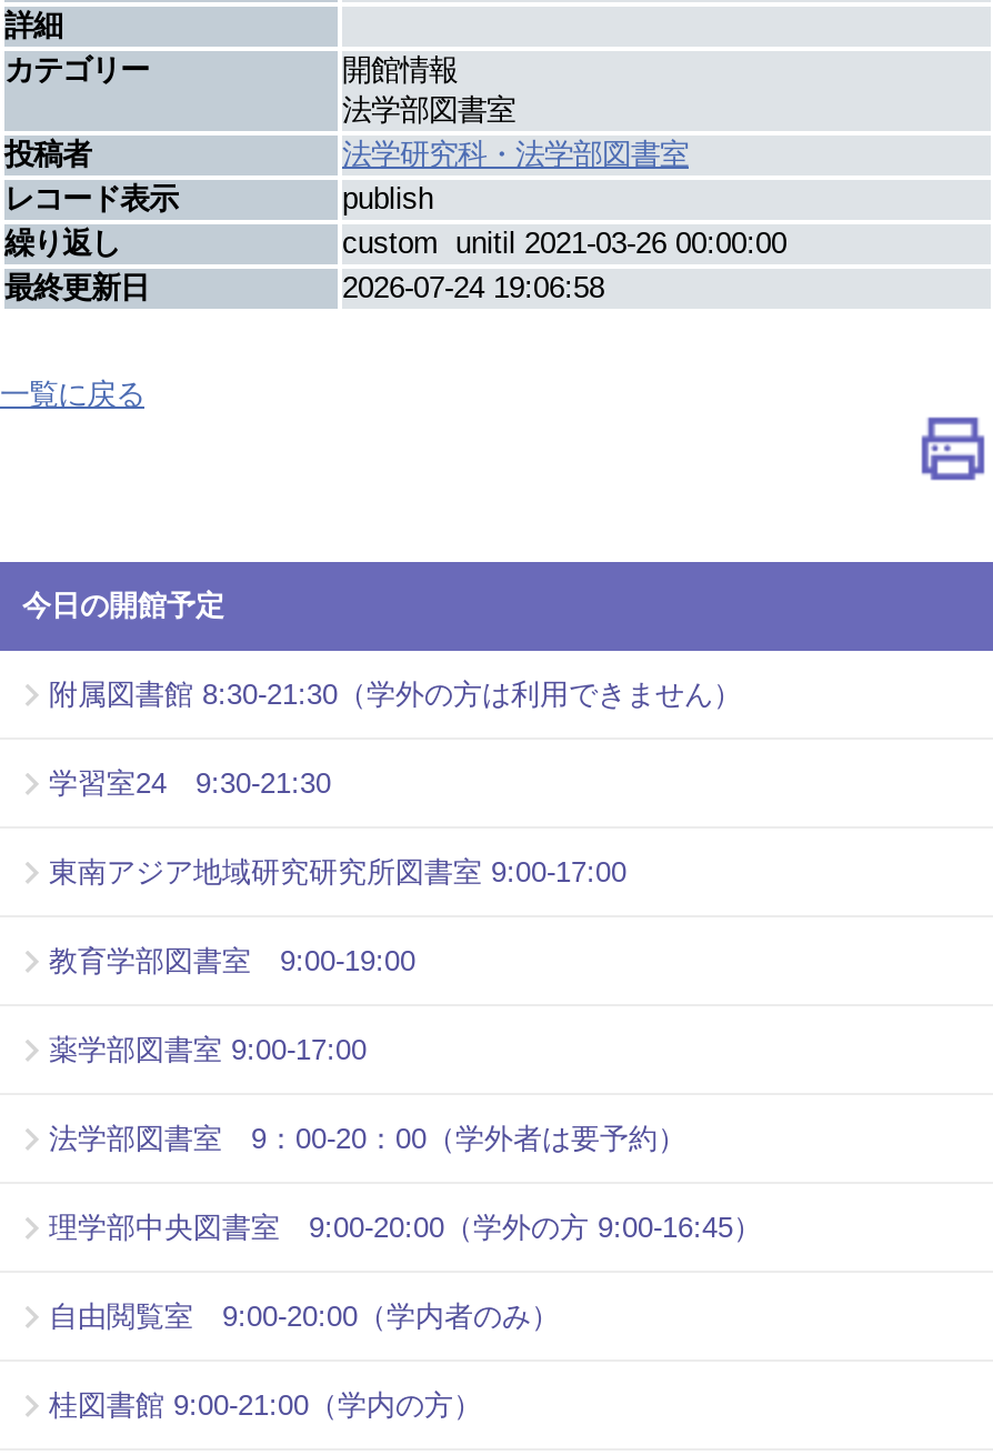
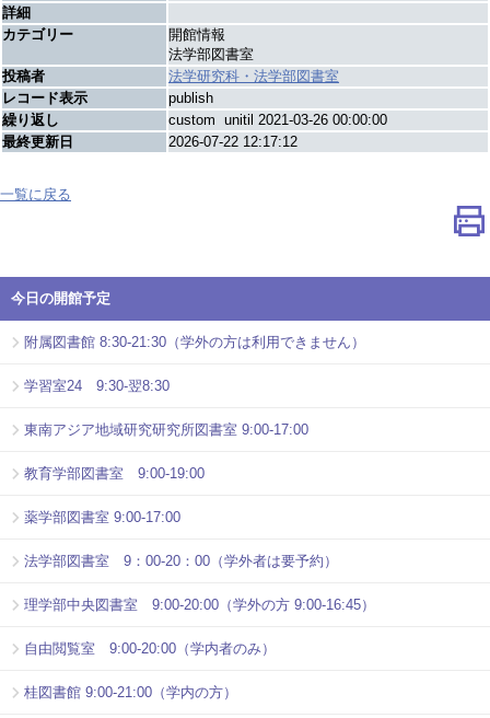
[342,271,604,304] 2026-07-24 19:06:58 -> [168,133,297,150] 2026-07-22 12:17:12
[49,767,331,801] 学習室24 9:30-21:30 -> [24,378,170,395] 学習室24 9:30-翌8:30

